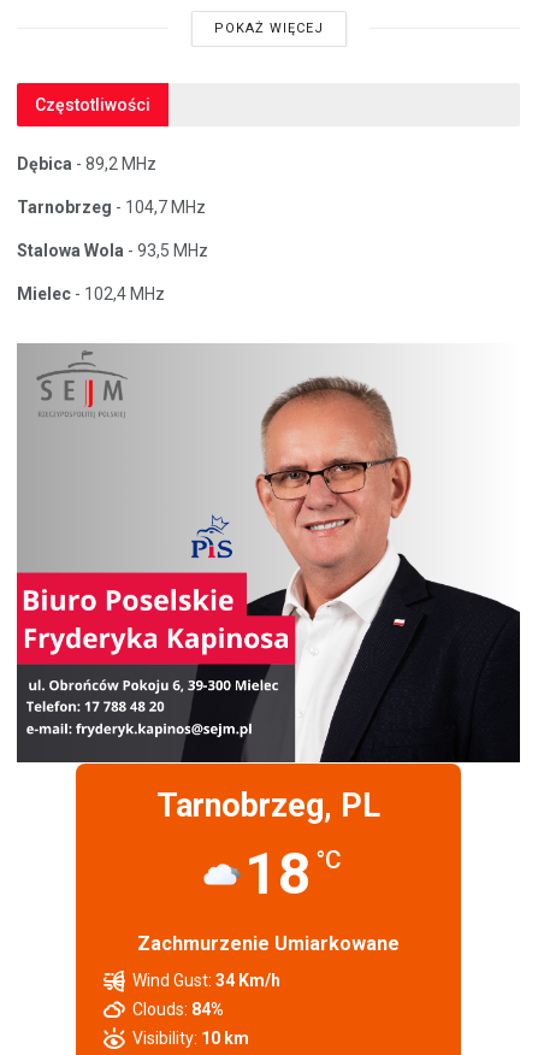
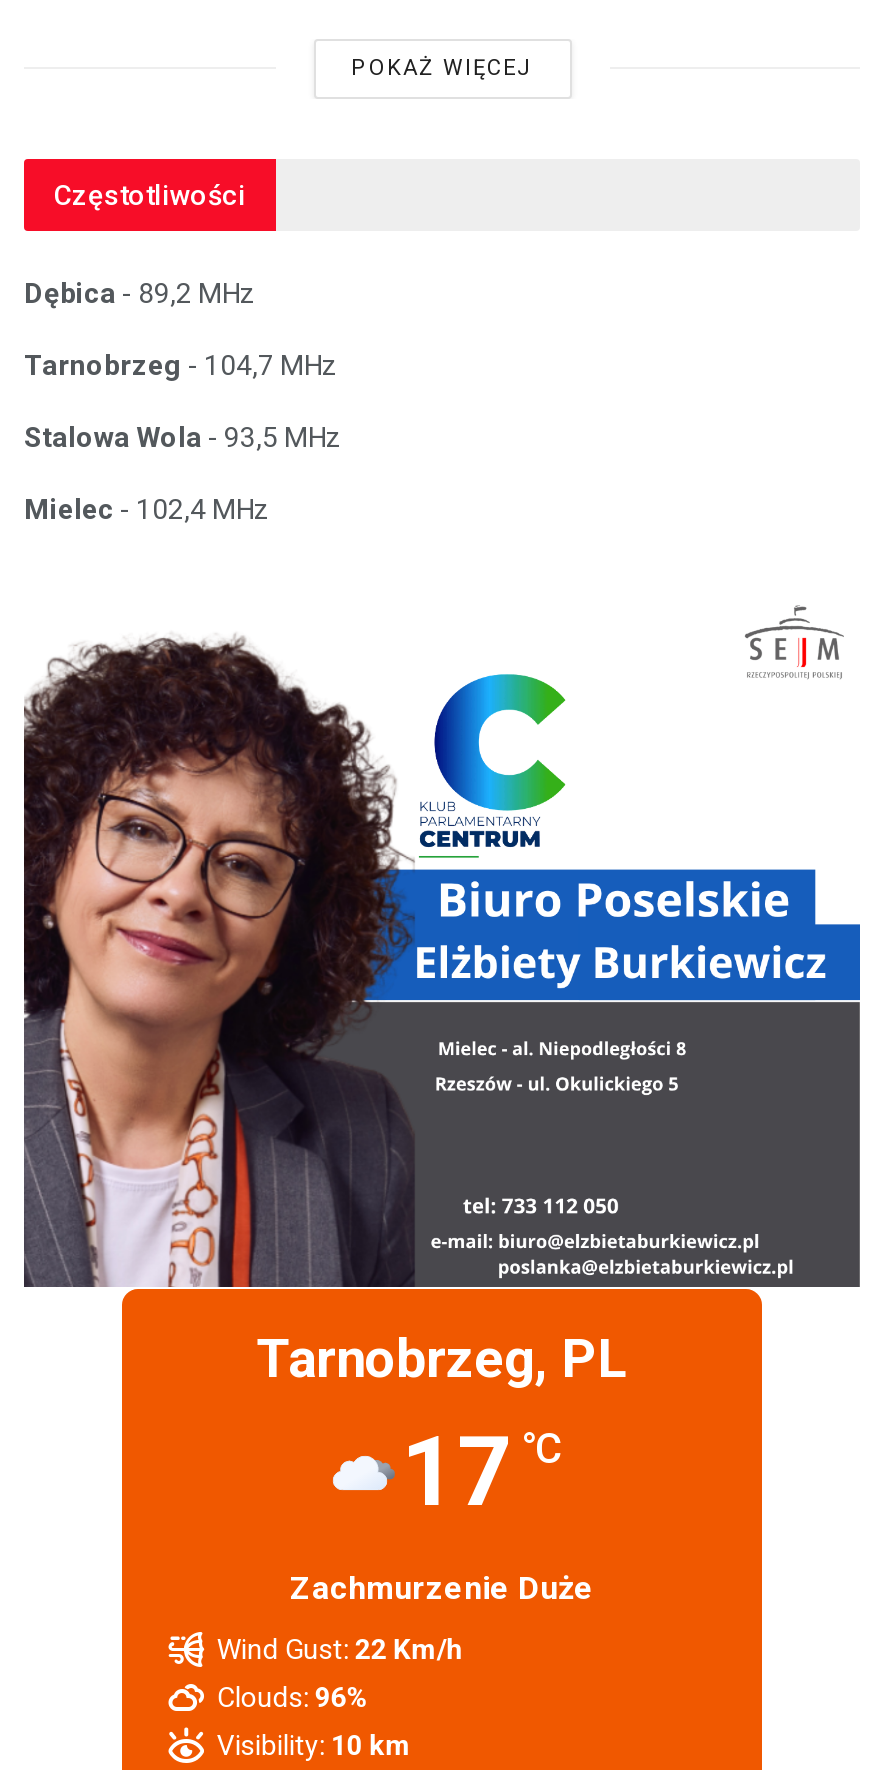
[16,343,520,764] [image] -> [22,593,862,1289] [image]
[244,839,341,908] 18 °C -> [401,1415,563,1529] 17 °C
[137,932,400,955] Zachmurzenie Umiarkowane -> [290,1569,594,1607] Zachmurzenie Duże
[133,971,281,990] Wind Gust: 34 Km/h -> [217,1633,463,1665] Wind Gust: 22 Km/h
[133,999,224,1019] Clouds: 84% -> [217,1681,369,1713] Clouds: 96%

